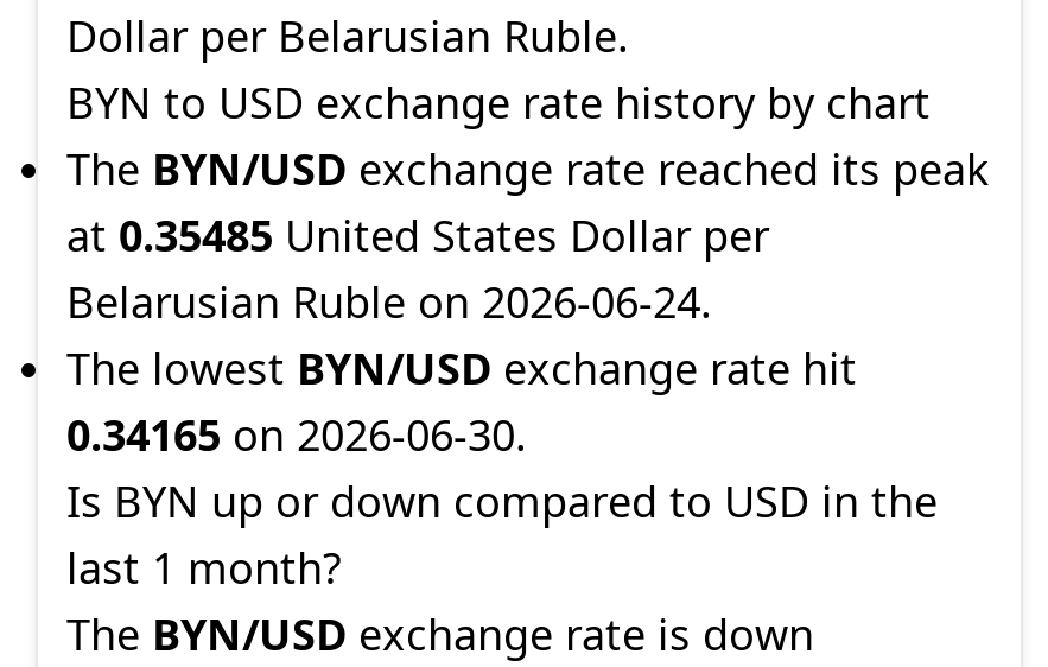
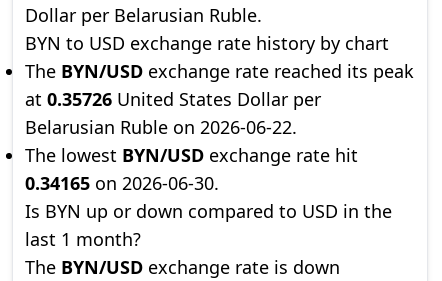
[66,207,769,263] at 0.35485 United States Dollar per -> [25,87,321,111] at 0.35726 United States Dollar per
[66,273,712,330] Belarusian Ruble on 2026-06-24. -> [25,115,297,139] Belarusian Ruble on 2026-06-22.

